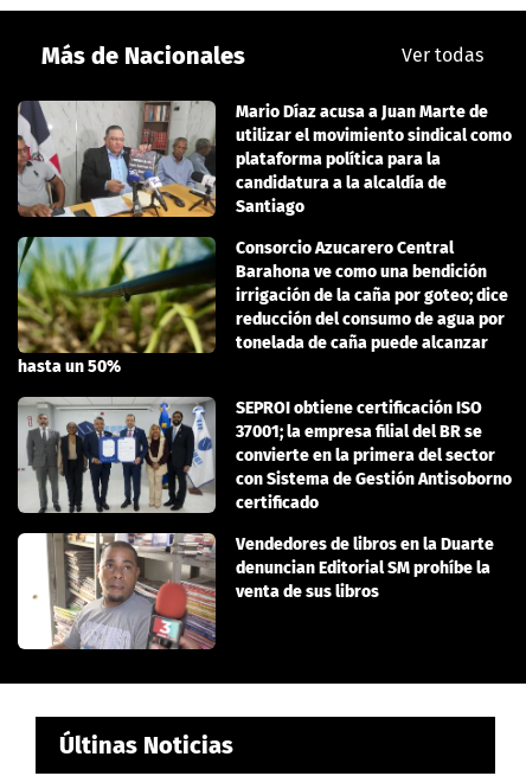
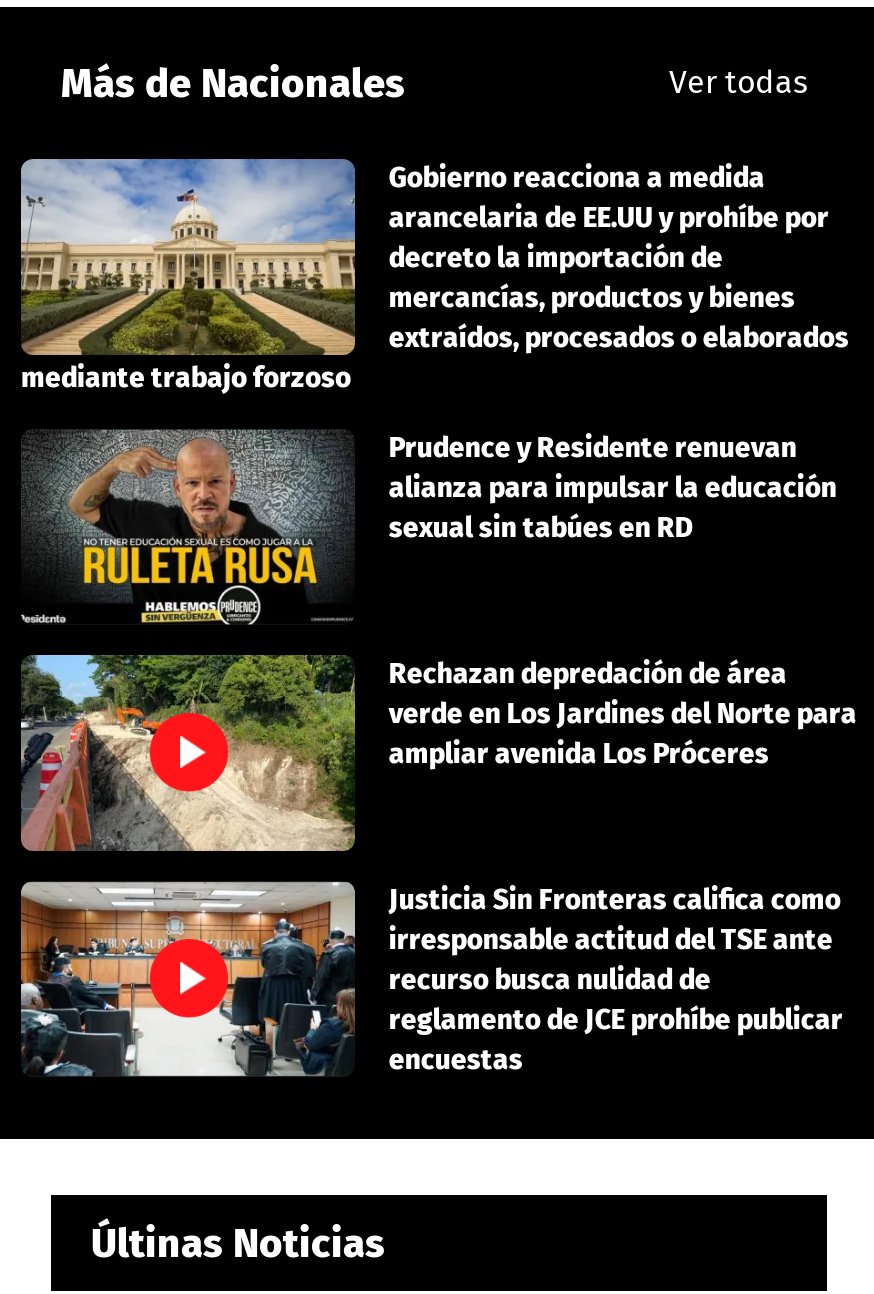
[17,100,512,217] [image] | Mario Díaz acusa a Juan Marte de | utilizar el movimiento sindical como | plataforma política para la | candidatura a la alcaldía de | Santiago -> [21,157,849,395] [image] | Gobierno reacciona a medida | arancelaria de EE.UU y prohíbe por | decreto la importación de | mercancías, productos y bienes | extraídos, procesados o elaborados | mediante trabajo forzoso
[17,238,508,377] [image] | Consorcio Azucarero Central | Barahona ve como una bendición | irrigación de la caña por goteo; dice | reducción del consumo de agua por | tonelada de caña puede alcanzar | hasta un 50% -> [21,411,837,627] [image] | Prudence y Residente renuevan | alianza para impulsar la educación | sexual sin tabúes en RD
[17,396,512,514] [image] | SEPROI obtiene certificación ISO | 37001; la empresa filial del BR se | convierte en la primera del sector | con Sistema de Gestión Antisoborno | certificado -> [21,655,857,853] [image] | Rechazan depredación de área | verde en Los Jardines del Norte para | ampliar avenida Los Próceres
[17,531,494,650] [image] | Vendedores de libros en la Duarte | denuncian Editorial SM prohíbe la | venta de sus libros -> [19,879,843,1081] [image] | Justicia Sin Fronteras califica como | irresponsable actitud del TSE ante | recurso busca nulidad de | reglamento de JCE prohíbe publicar | encuestas

